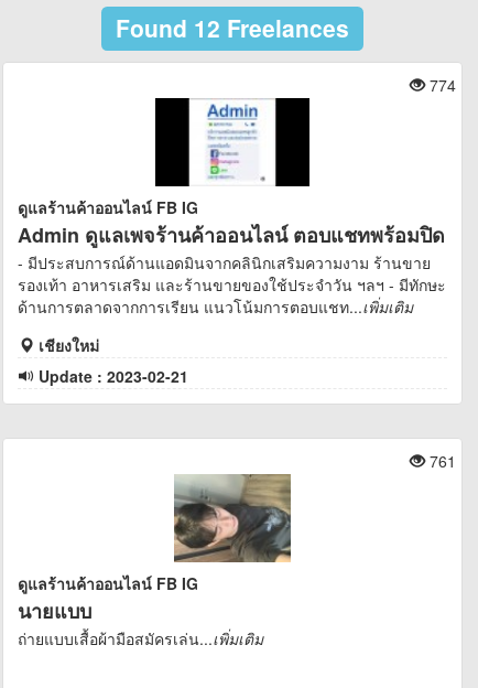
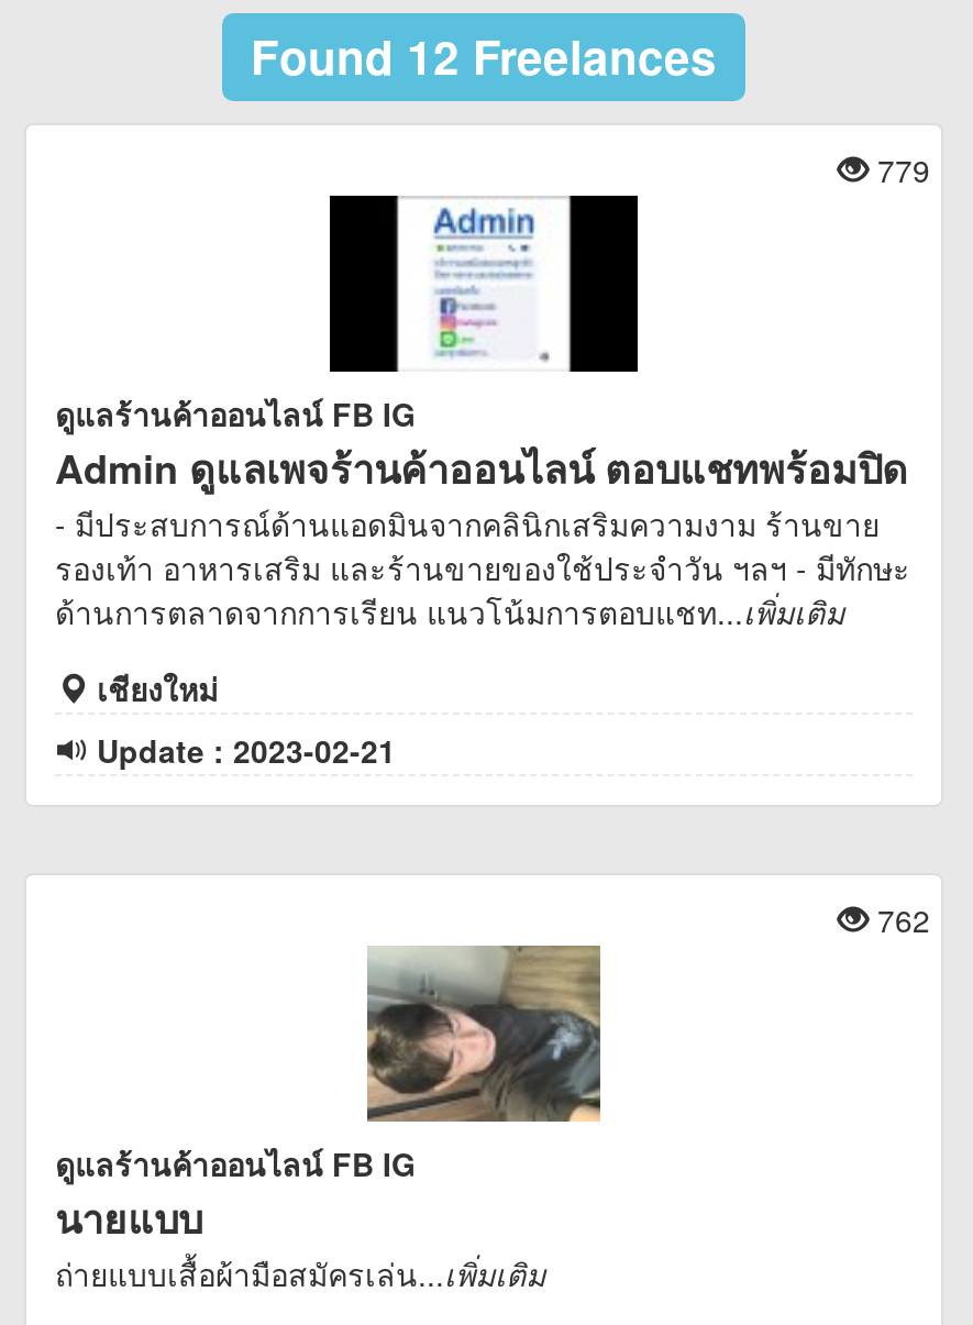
[425,74,456,96] 774 -> [869,147,930,191] 779
[425,450,456,472] 761 -> [869,897,930,941] 762

